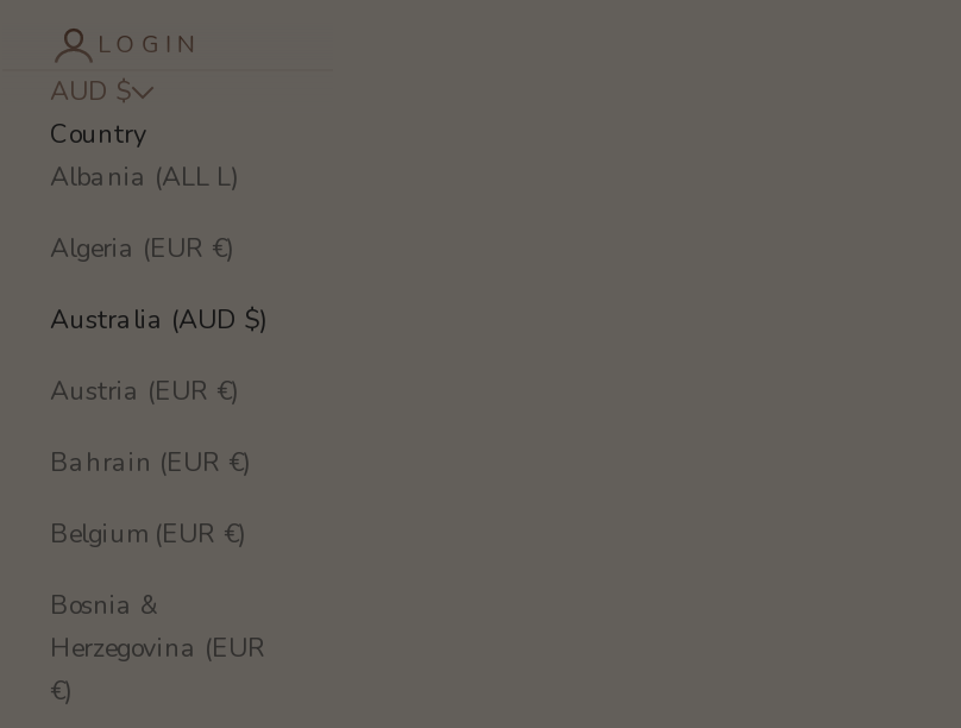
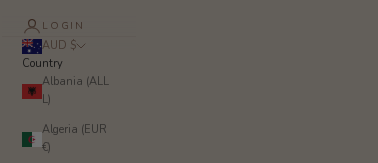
[50,159,266,666] Albania (ALL L) | Algeria (EUR €) | Australia (AUD $) | Austria (EUR €) | Bahrain (EUR €) | Belgium (EUR €) | Bosnia & | Herzegovina (EUR -> [42,74,109,137] Albania (ALL | L) | Algeria (EUR

